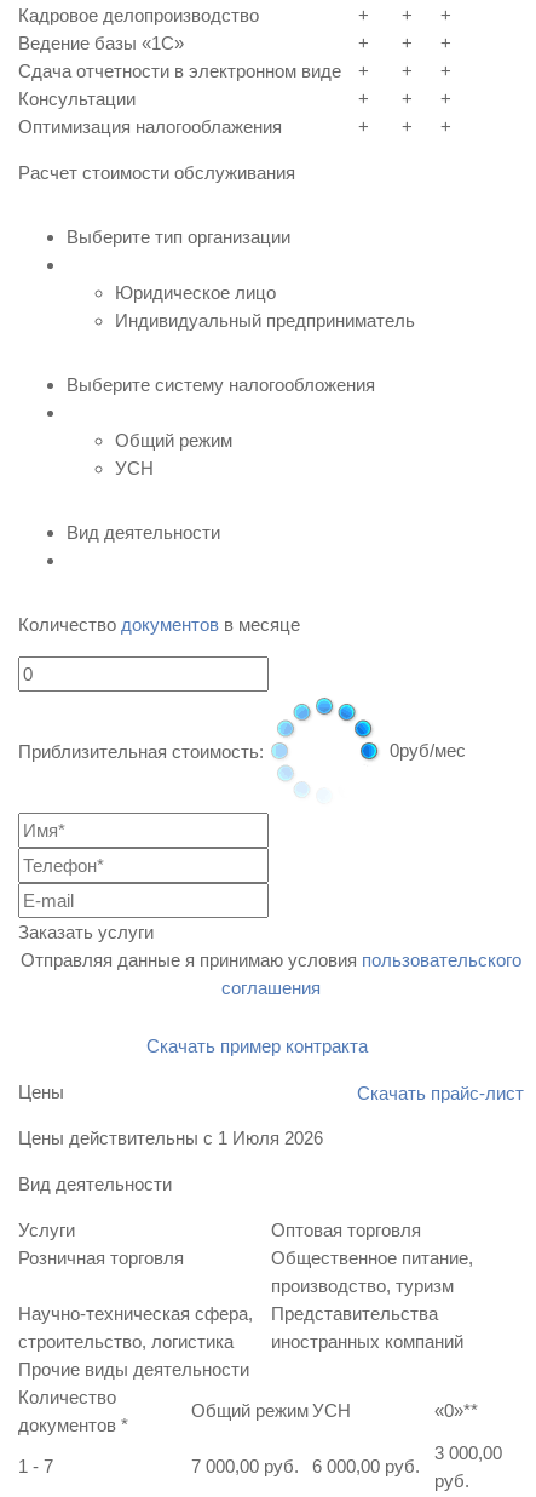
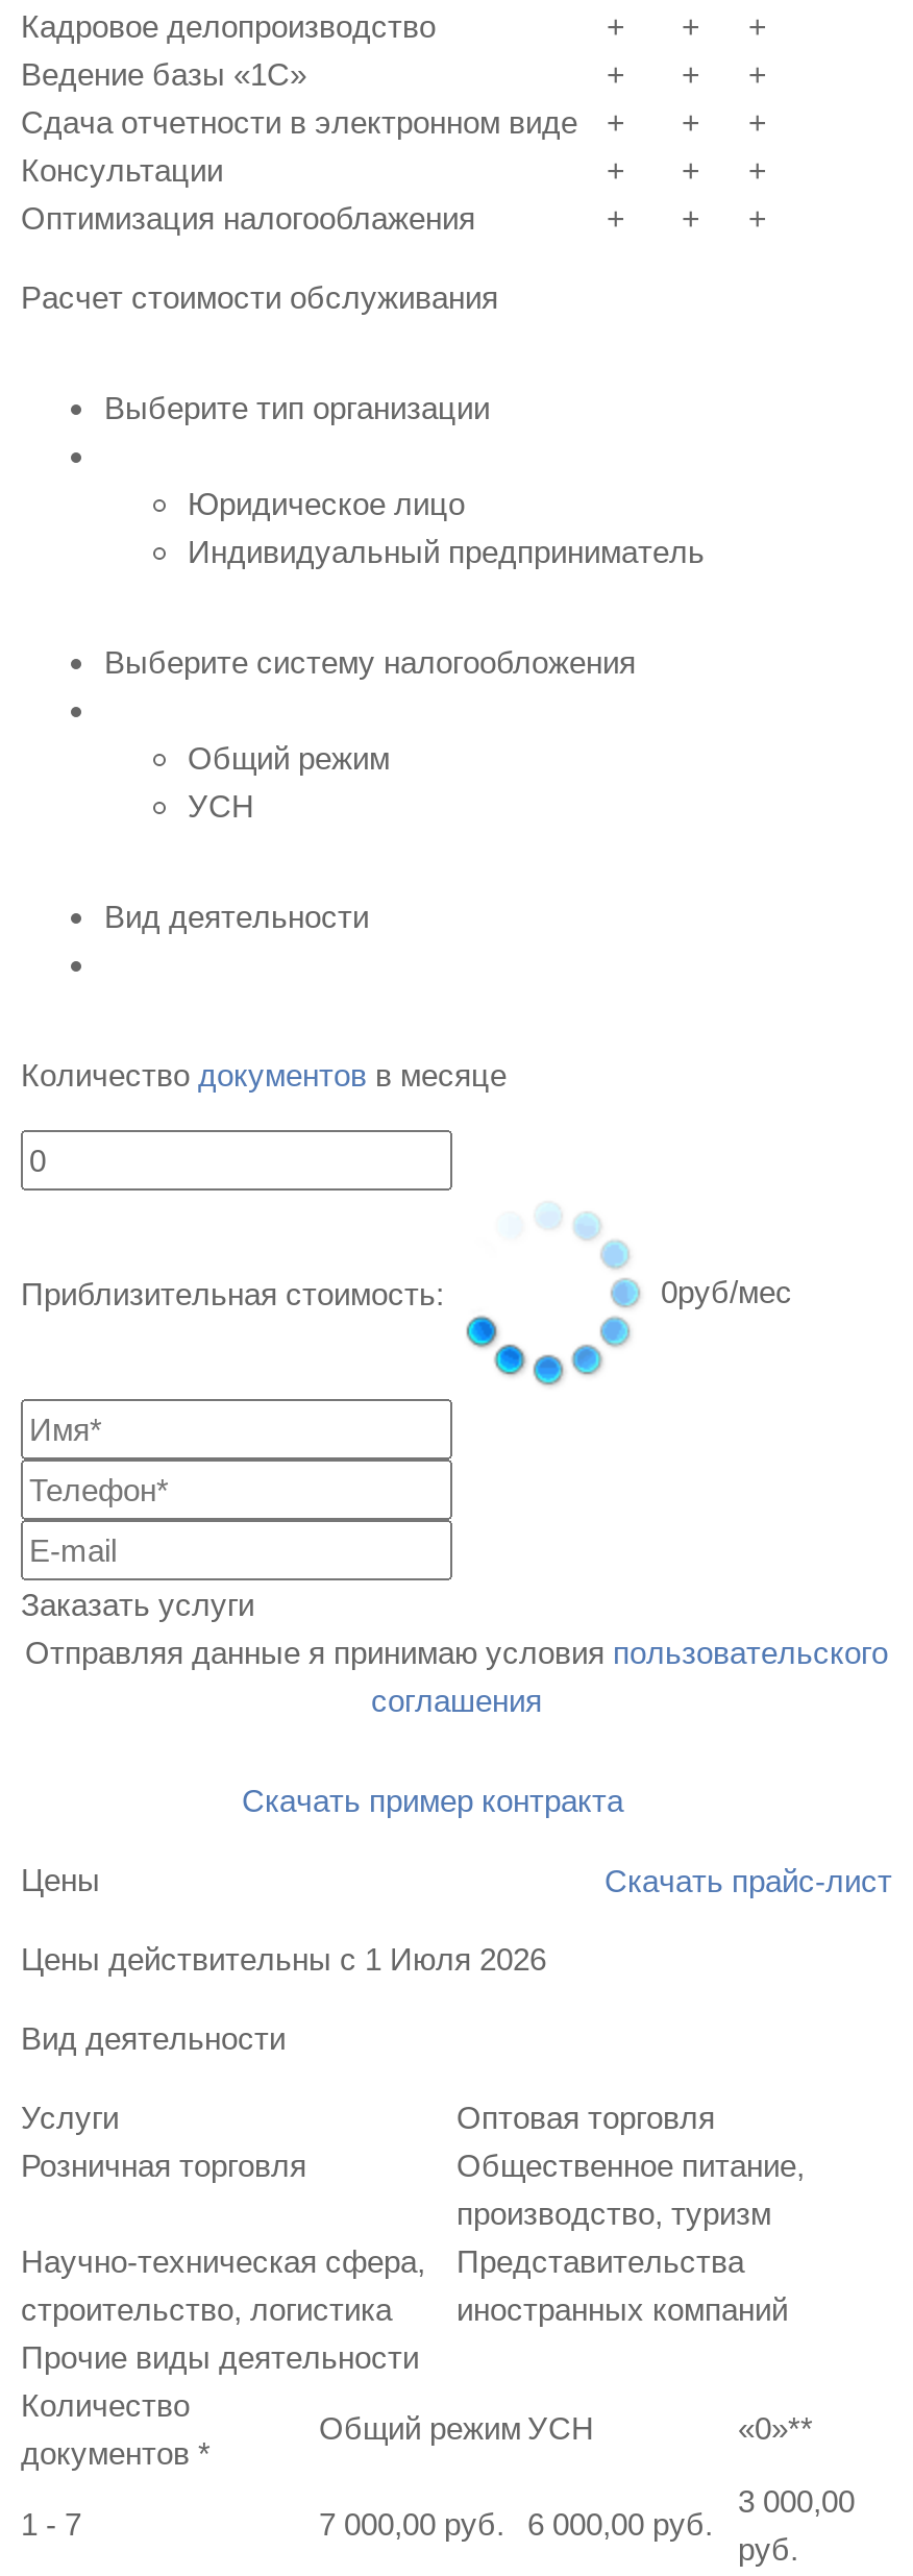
[270,696,379,805] [image] -> [456,1201,640,1389] [image]

